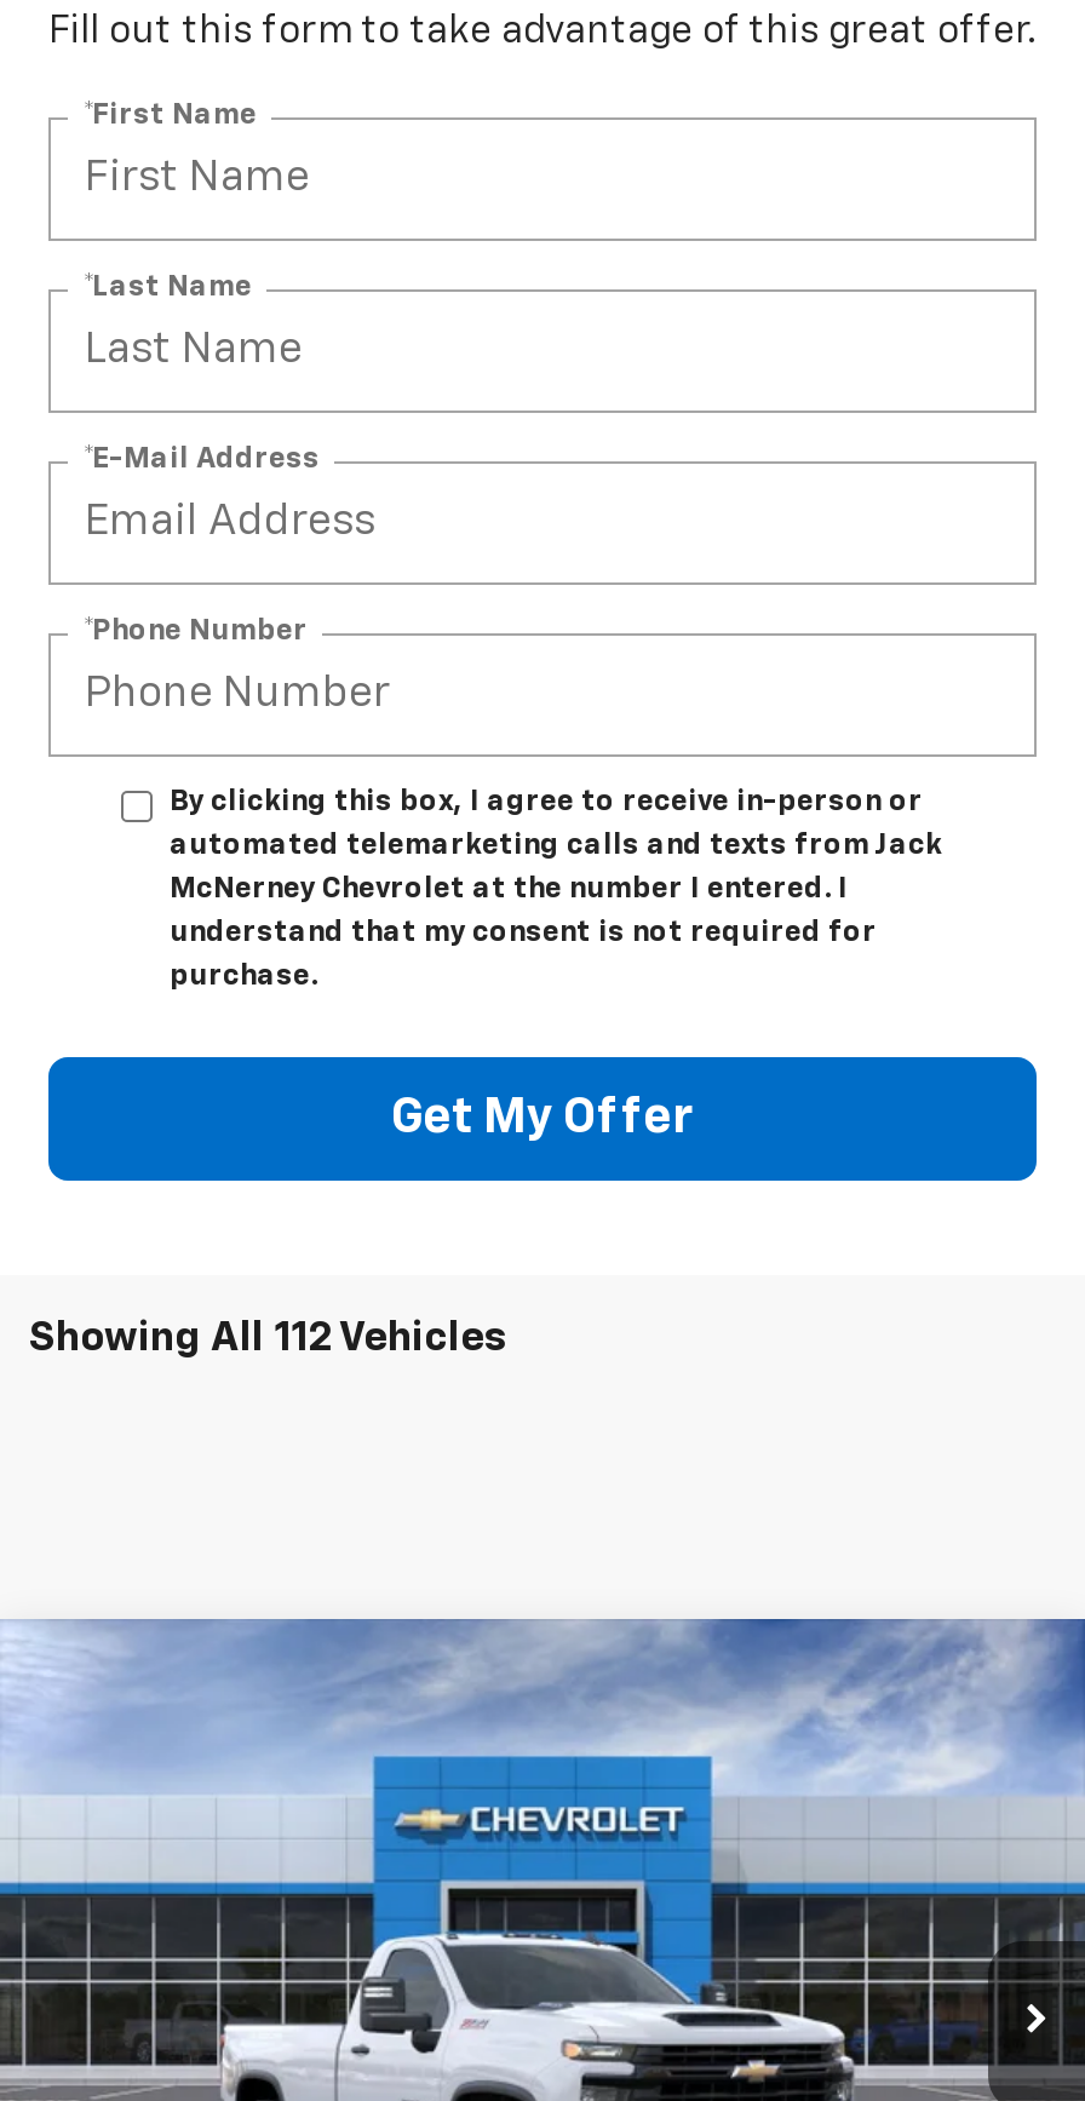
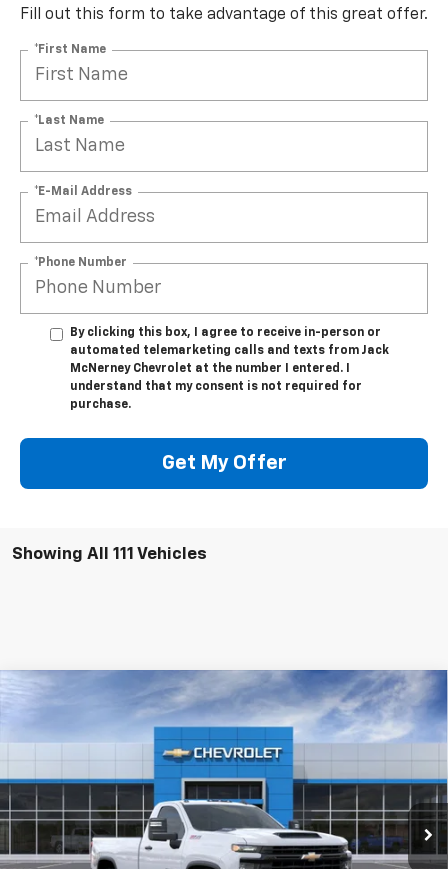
[29,1318,509,1359] Showing All 112 Vehicles -> [12,546,207,563] Showing All 111 Vehicles

